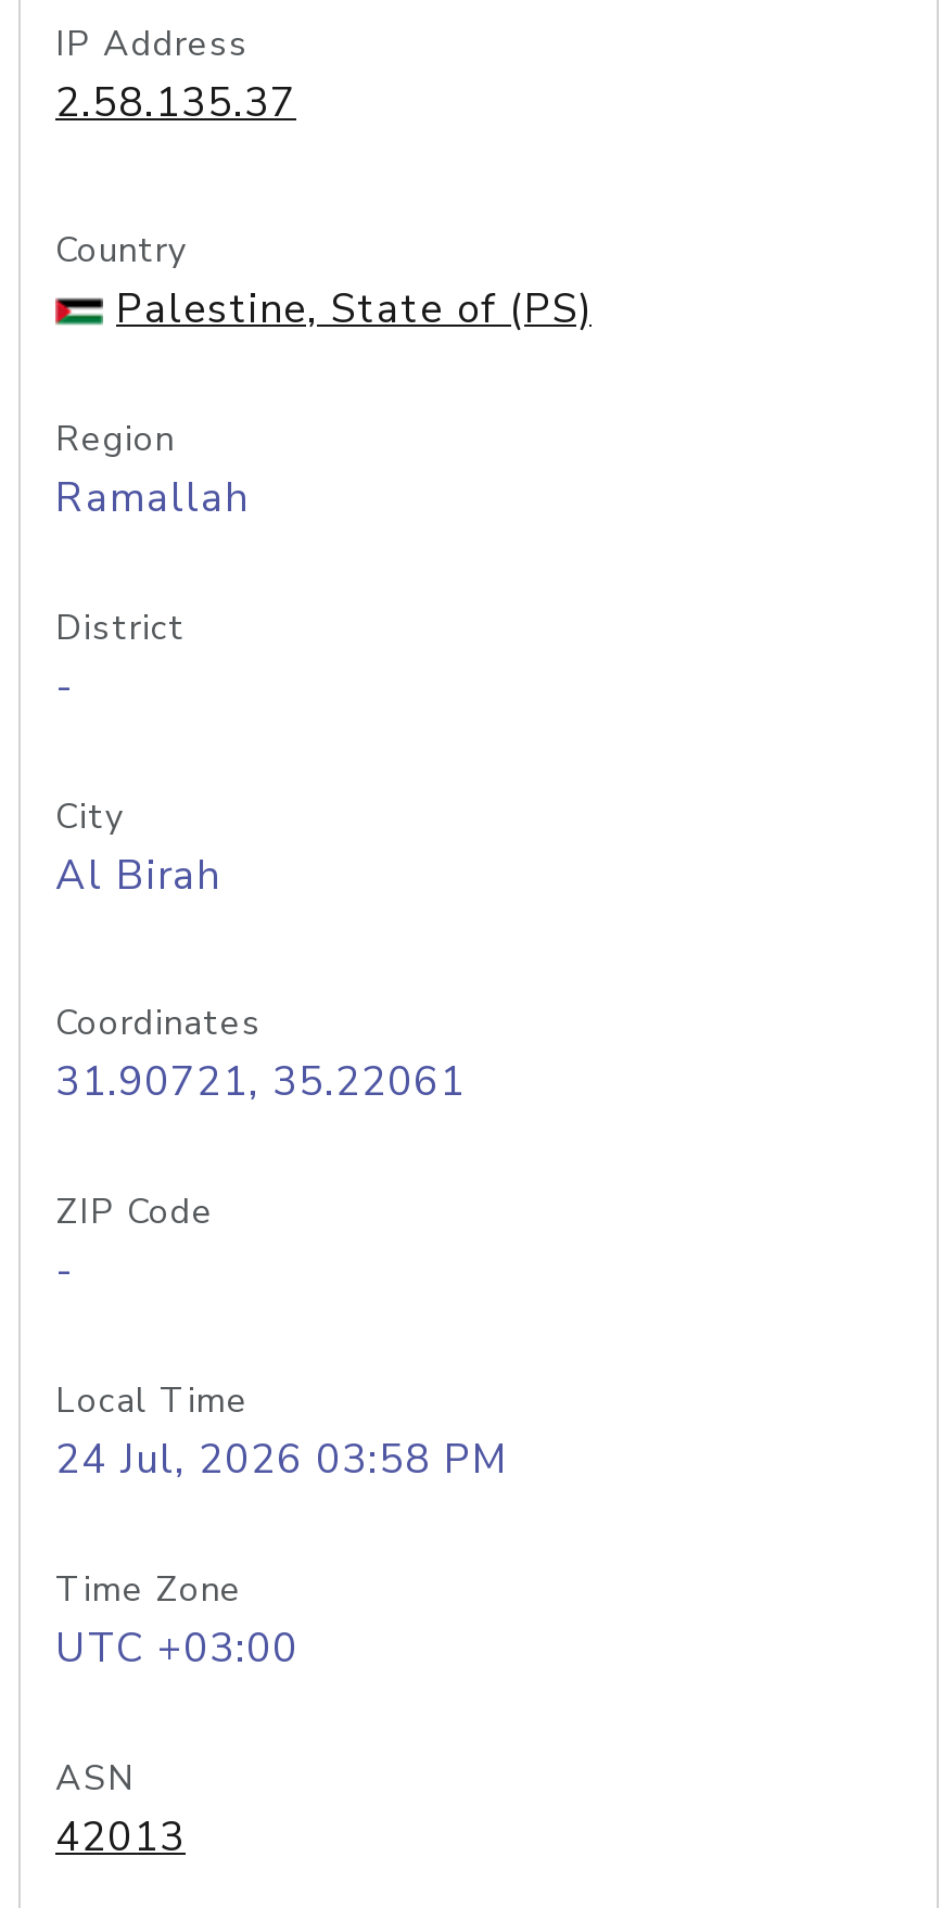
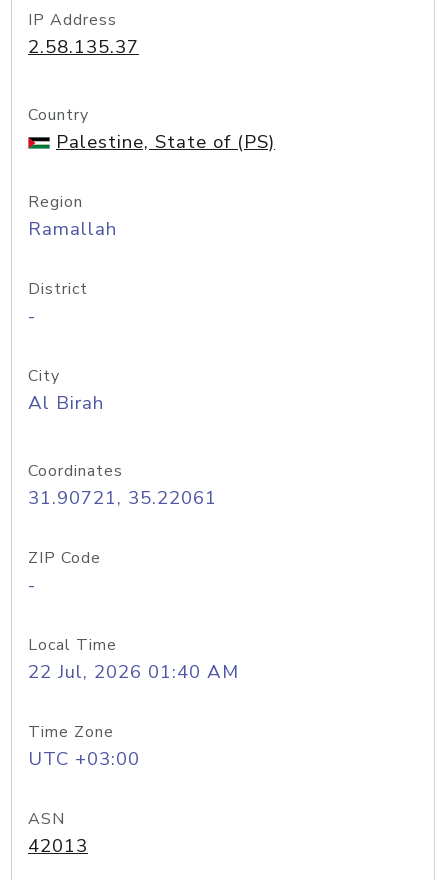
[55,1432,509,1488] 24 Jul, 2026 03:58 PM -> [28,659,239,685] 22 Jul, 2026 01:40 AM

